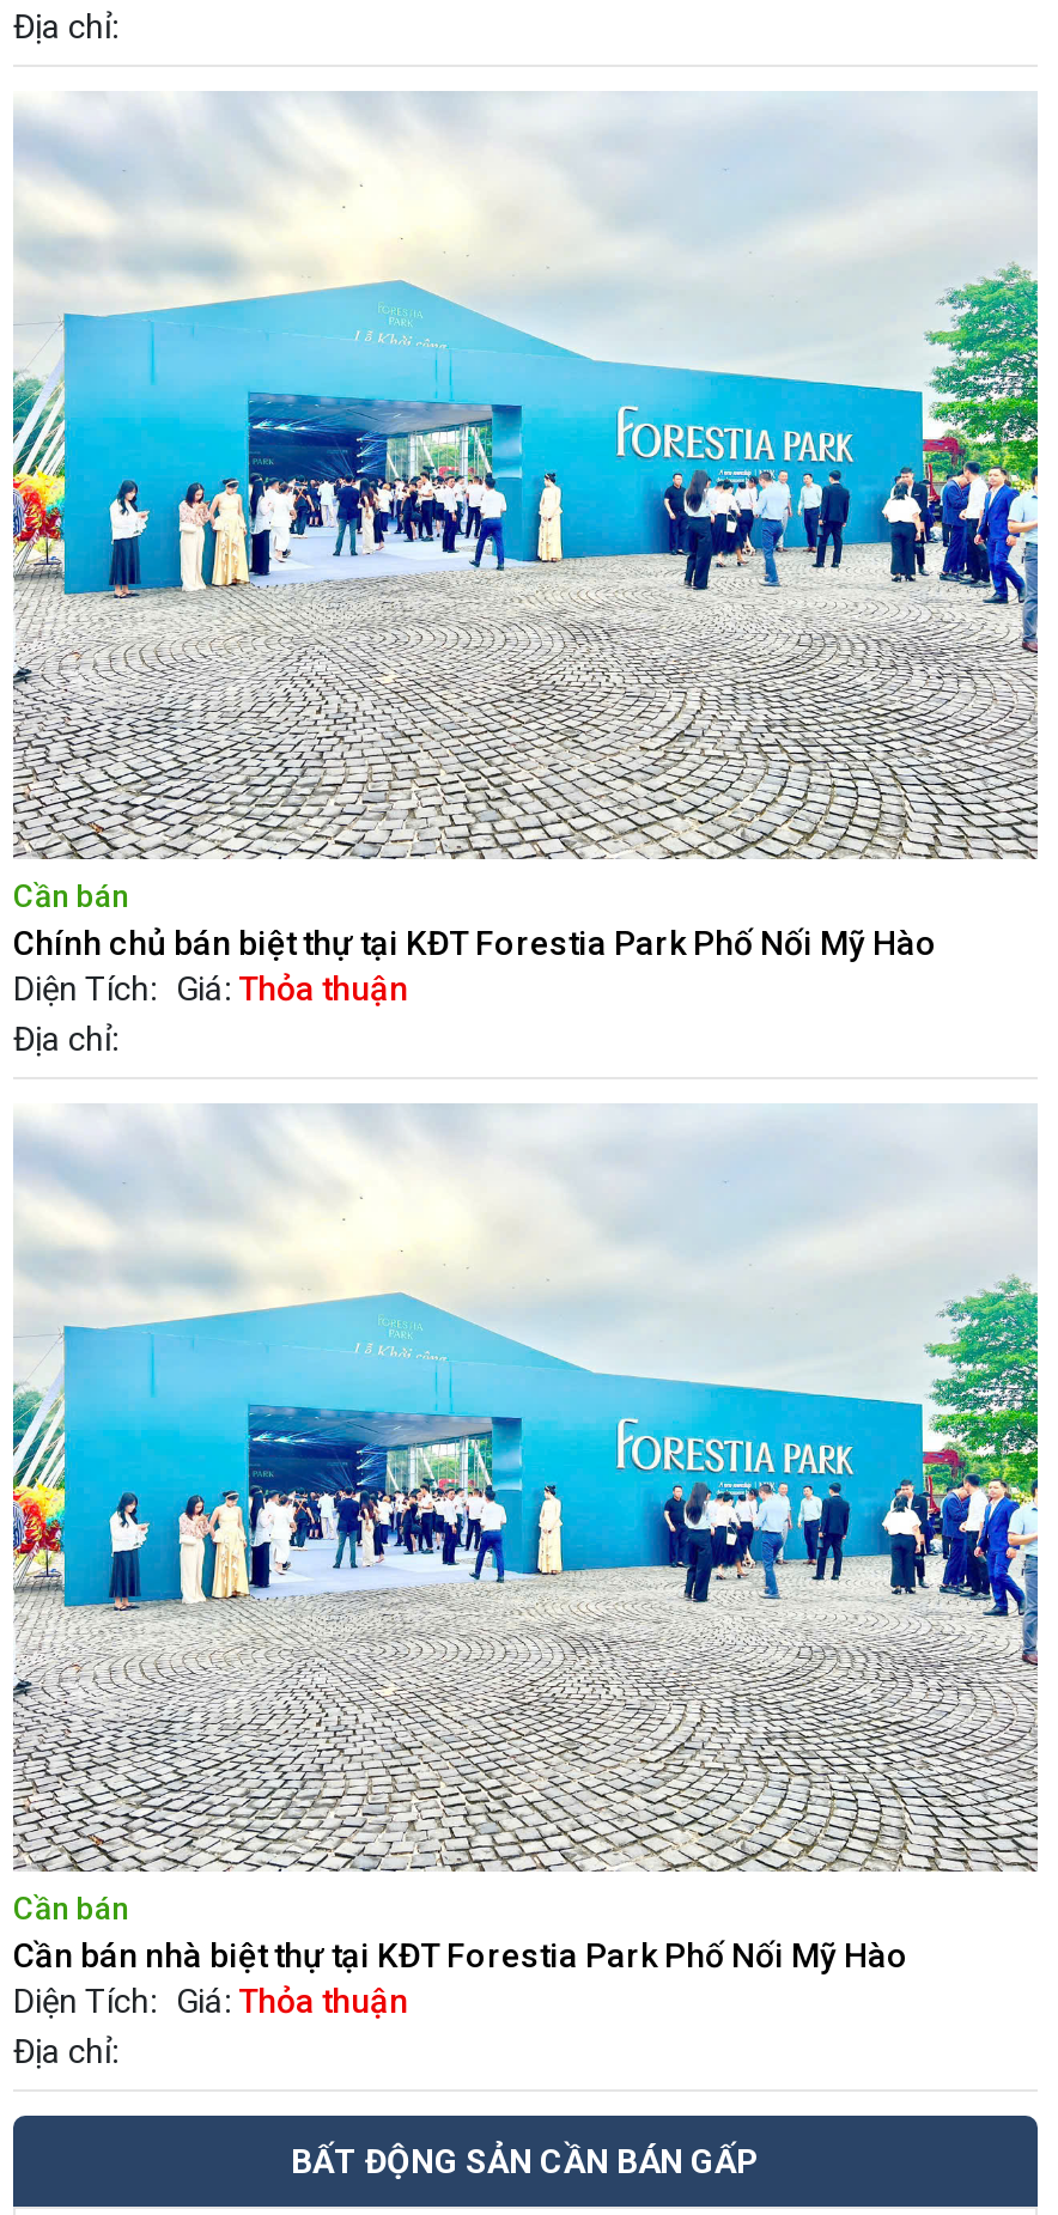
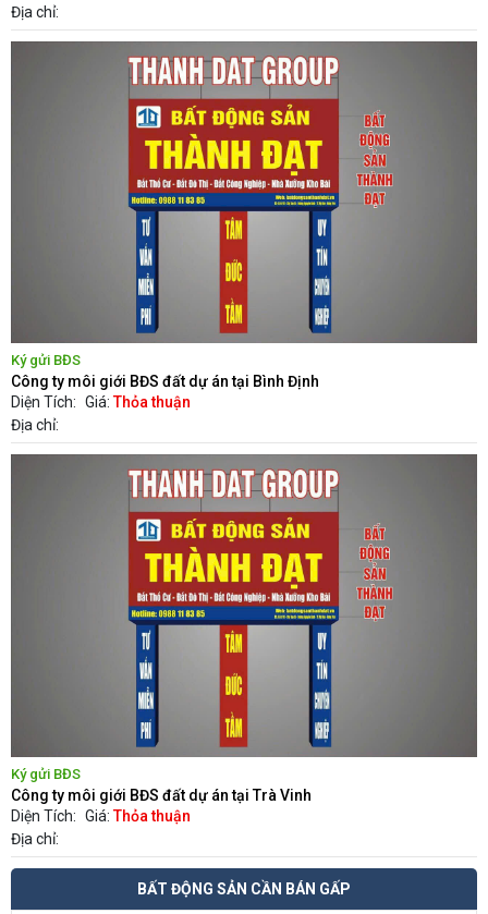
[11,93,1038,962] [image] | Cần bán | Chính chủ bán biệt thự tại KĐT Forestia Park Phố Nối Mỹ Hào -> [10,40,478,391] [image] | Ký gửi BĐS | Công ty môi giới BĐS đất dự án tại Bình Định
[11,1106,1038,1974] [image] | Cần bán | Cần bán nhà biệt thự tại KĐT Forestia Park Phố Nối Mỹ Hào -> [10,453,478,804] [image] | Ký gửi BĐS | Công ty môi giới BĐS đất dự án tại Trà Vinh

